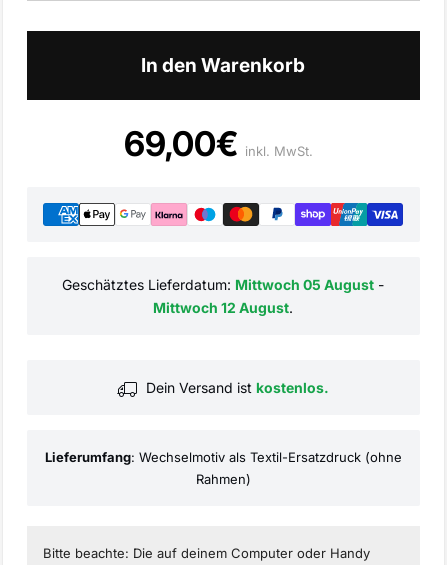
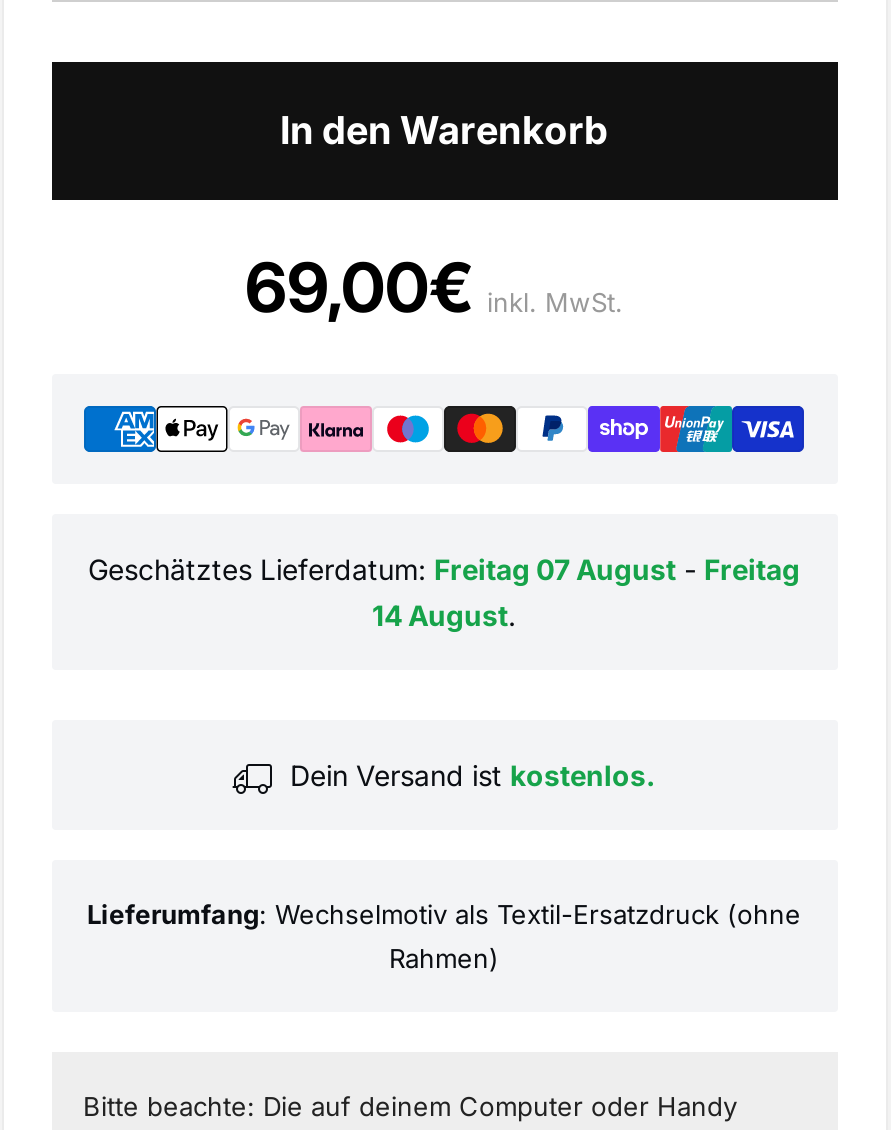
[62,276,384,316] Geschätztes Lieferdatum: Mittwoch 05 August - | Mittwoch 12 August. -> [88,551,800,631] Geschätztes Lieferdatum: Freitag 07 August - Freitag | 14 August.

